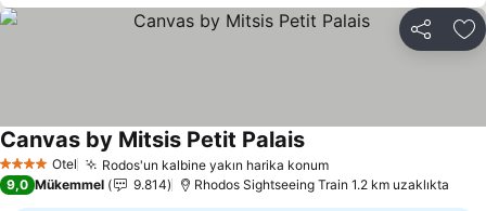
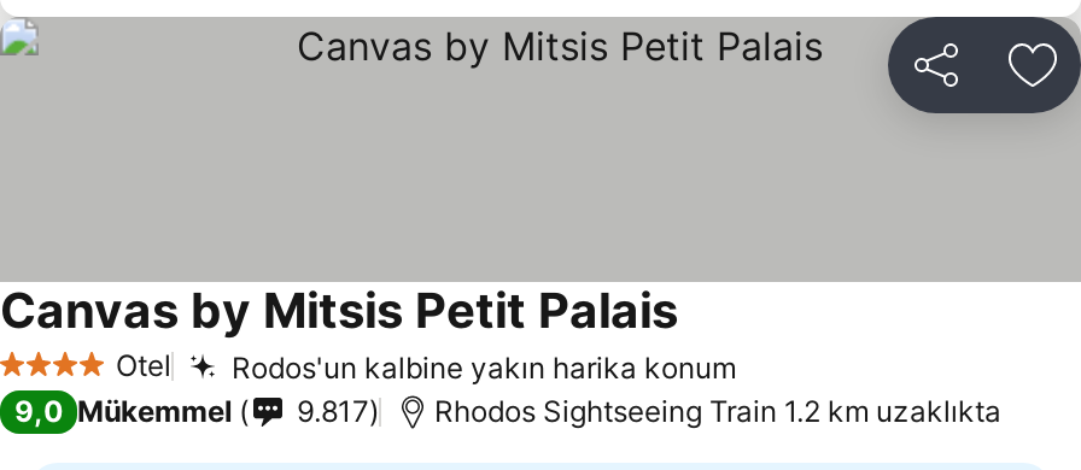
[133,176,167,193] 9.814 -> [297,393,369,429] 9.817

